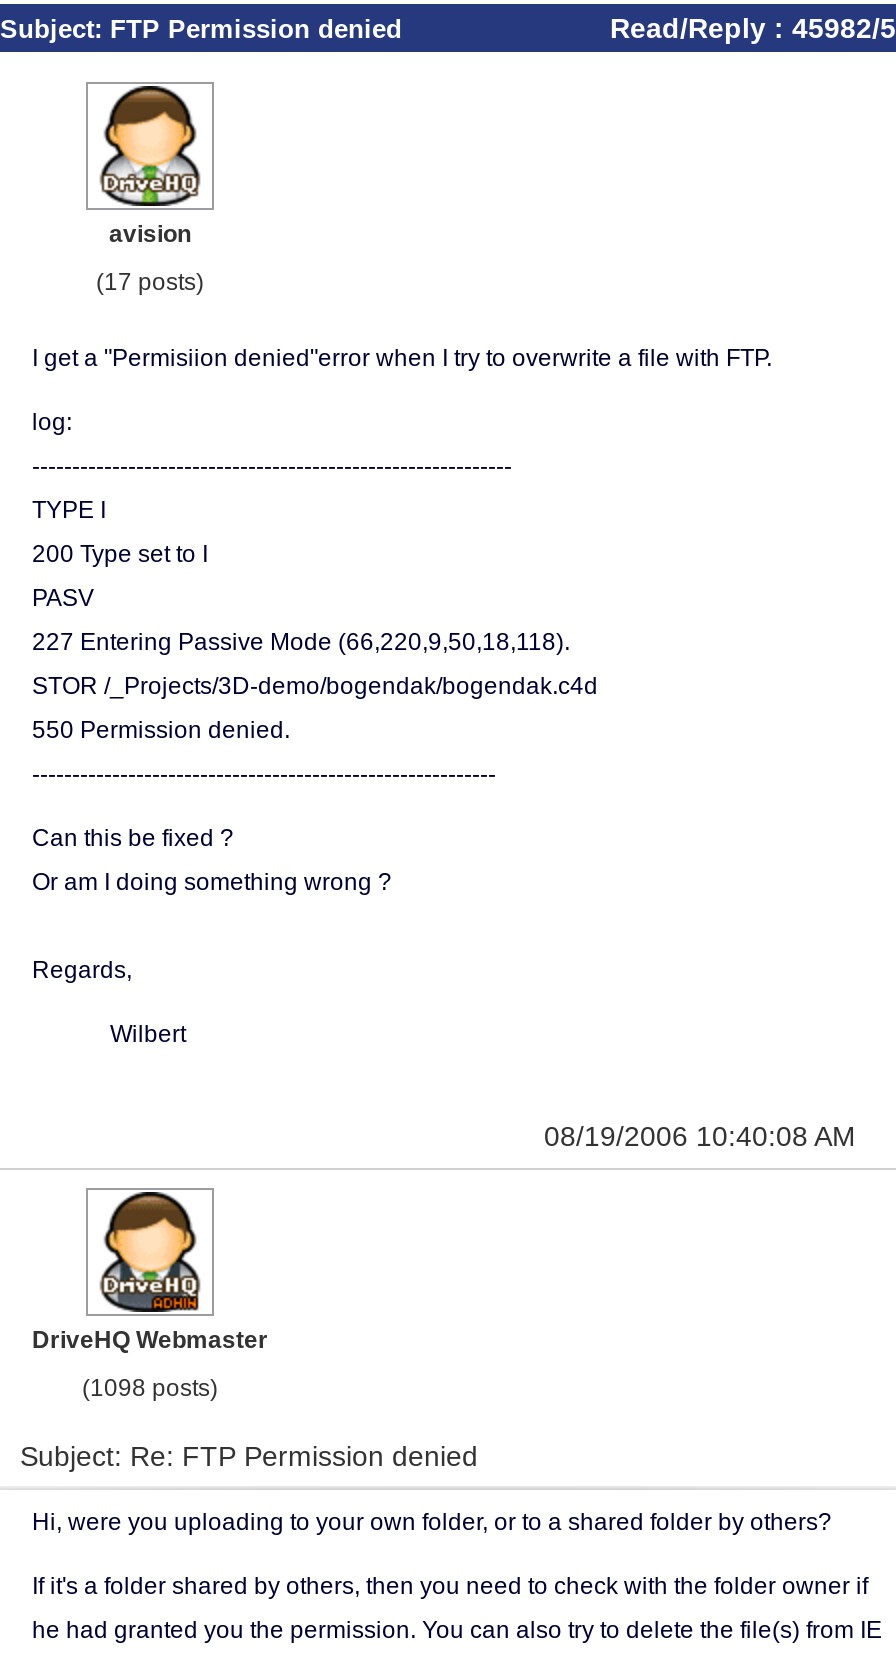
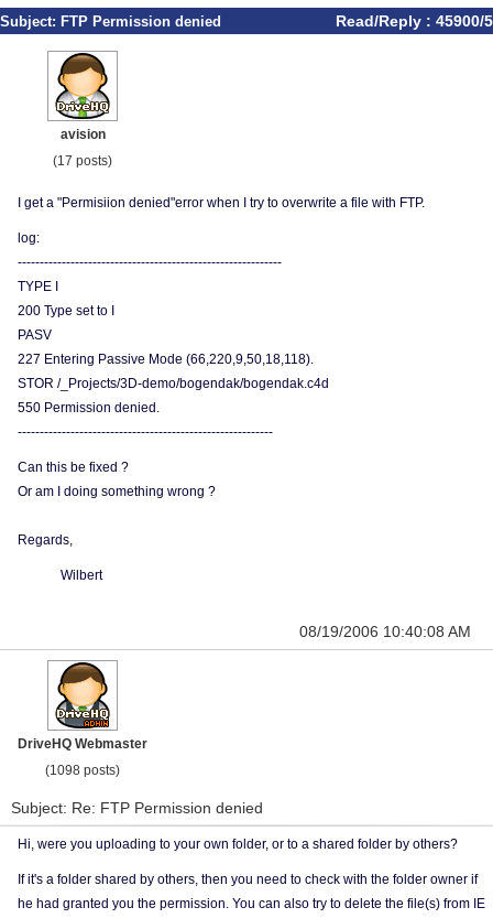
[610,12,896,44] Read/Reply : 45982/5 -> [336,12,493,30] Read/Reply : 45900/5

